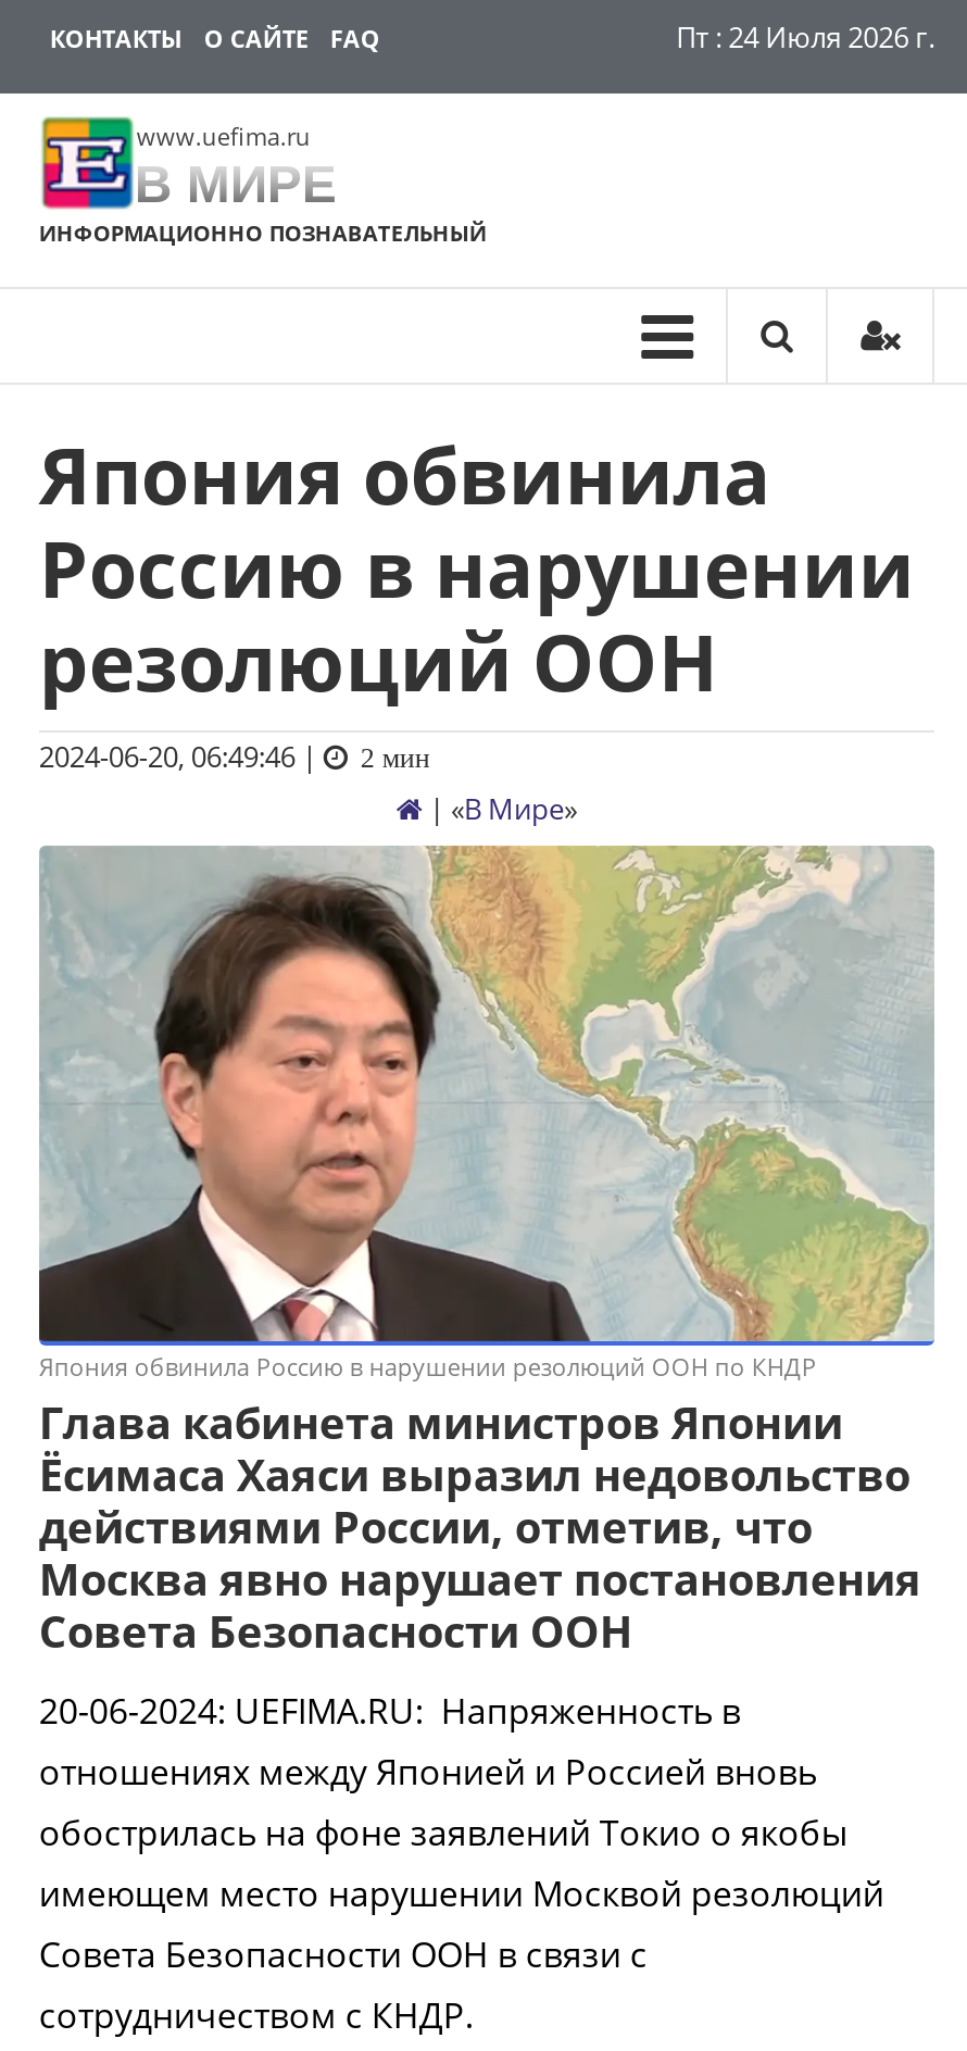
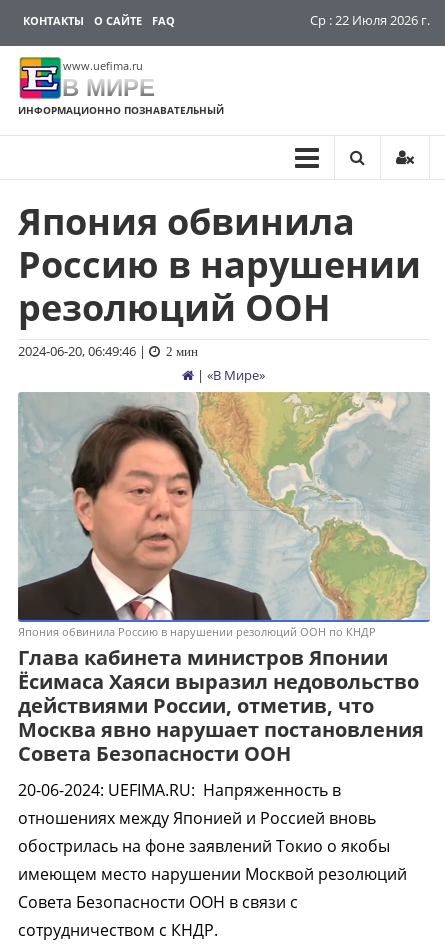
[676,17,935,57] Пт : 24 Июля 2026 г. -> [310,11,430,29] Ср : 22 Июля 2026 г.

